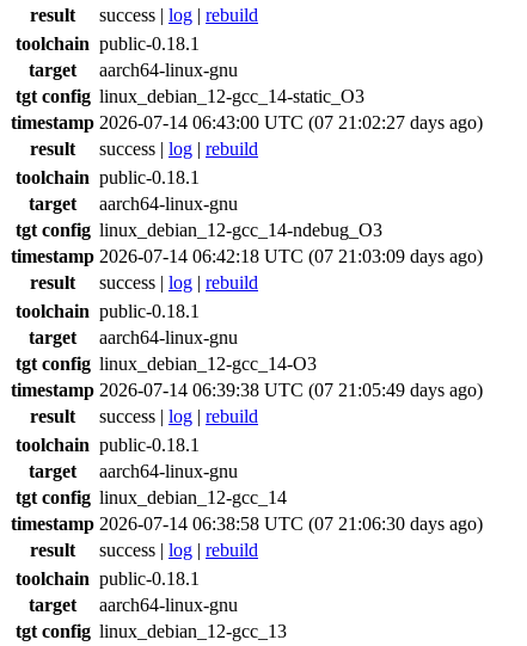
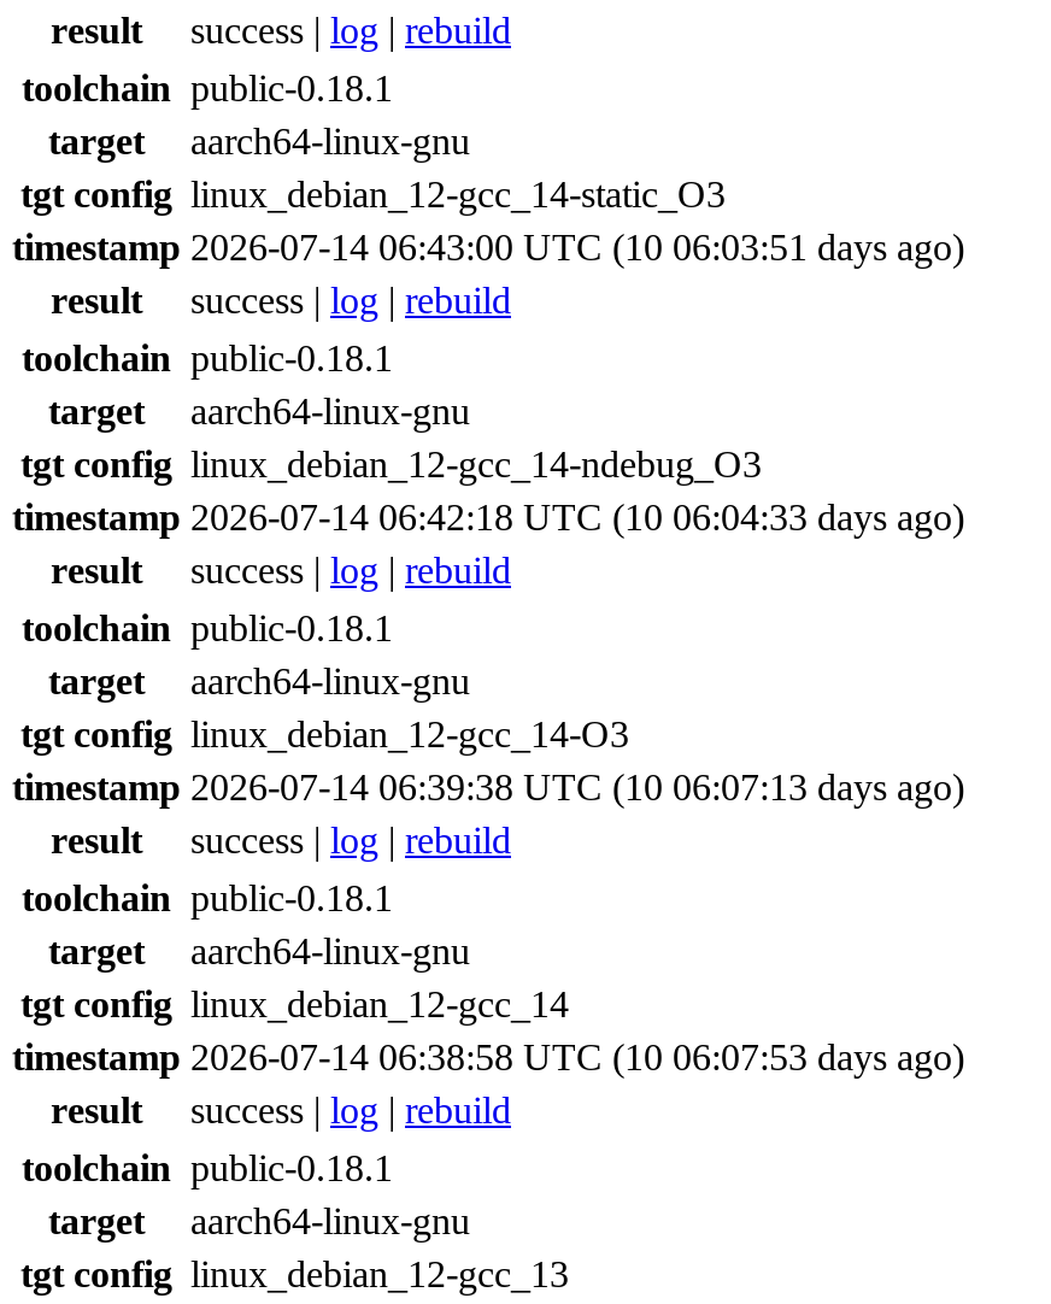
[11,112,483,133] timestamp 2026-07-14 06:43:00 UTC (07 21:02:27 days ago) -> [12,227,964,268] timestamp 2026-07-14 06:43:00 UTC (10 06:03:51 days ago)
[11,246,483,266] timestamp 2026-07-14 06:42:18 UTC (07 21:03:09 days ago) -> [12,497,964,538] timestamp 2026-07-14 06:42:18 UTC (10 06:04:33 days ago)
[11,380,483,400] timestamp 2026-07-14 06:39:38 UTC (07 21:05:49 days ago) -> [12,766,964,807] timestamp 2026-07-14 06:39:38 UTC (10 06:07:13 days ago)
[11,513,483,534] timestamp 2026-07-14 06:38:58 UTC (07 21:06:30 days ago) -> [12,1036,964,1077] timestamp 2026-07-14 06:38:58 UTC (10 06:07:53 days ago)

